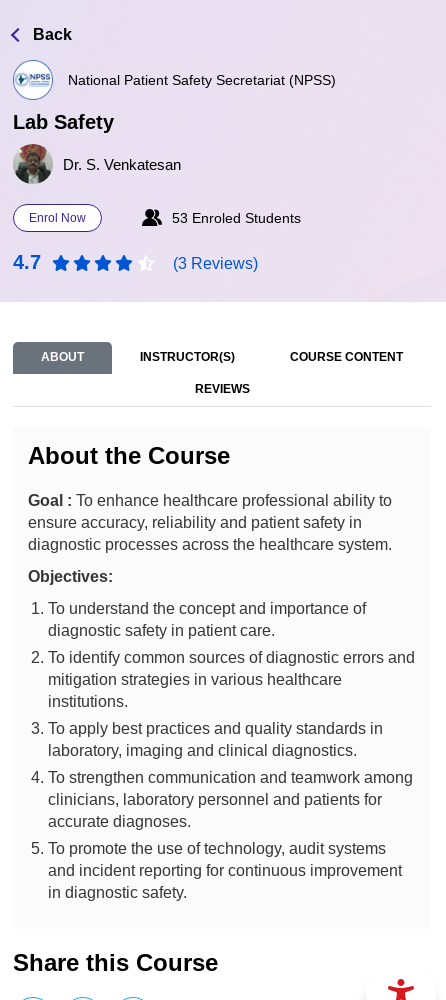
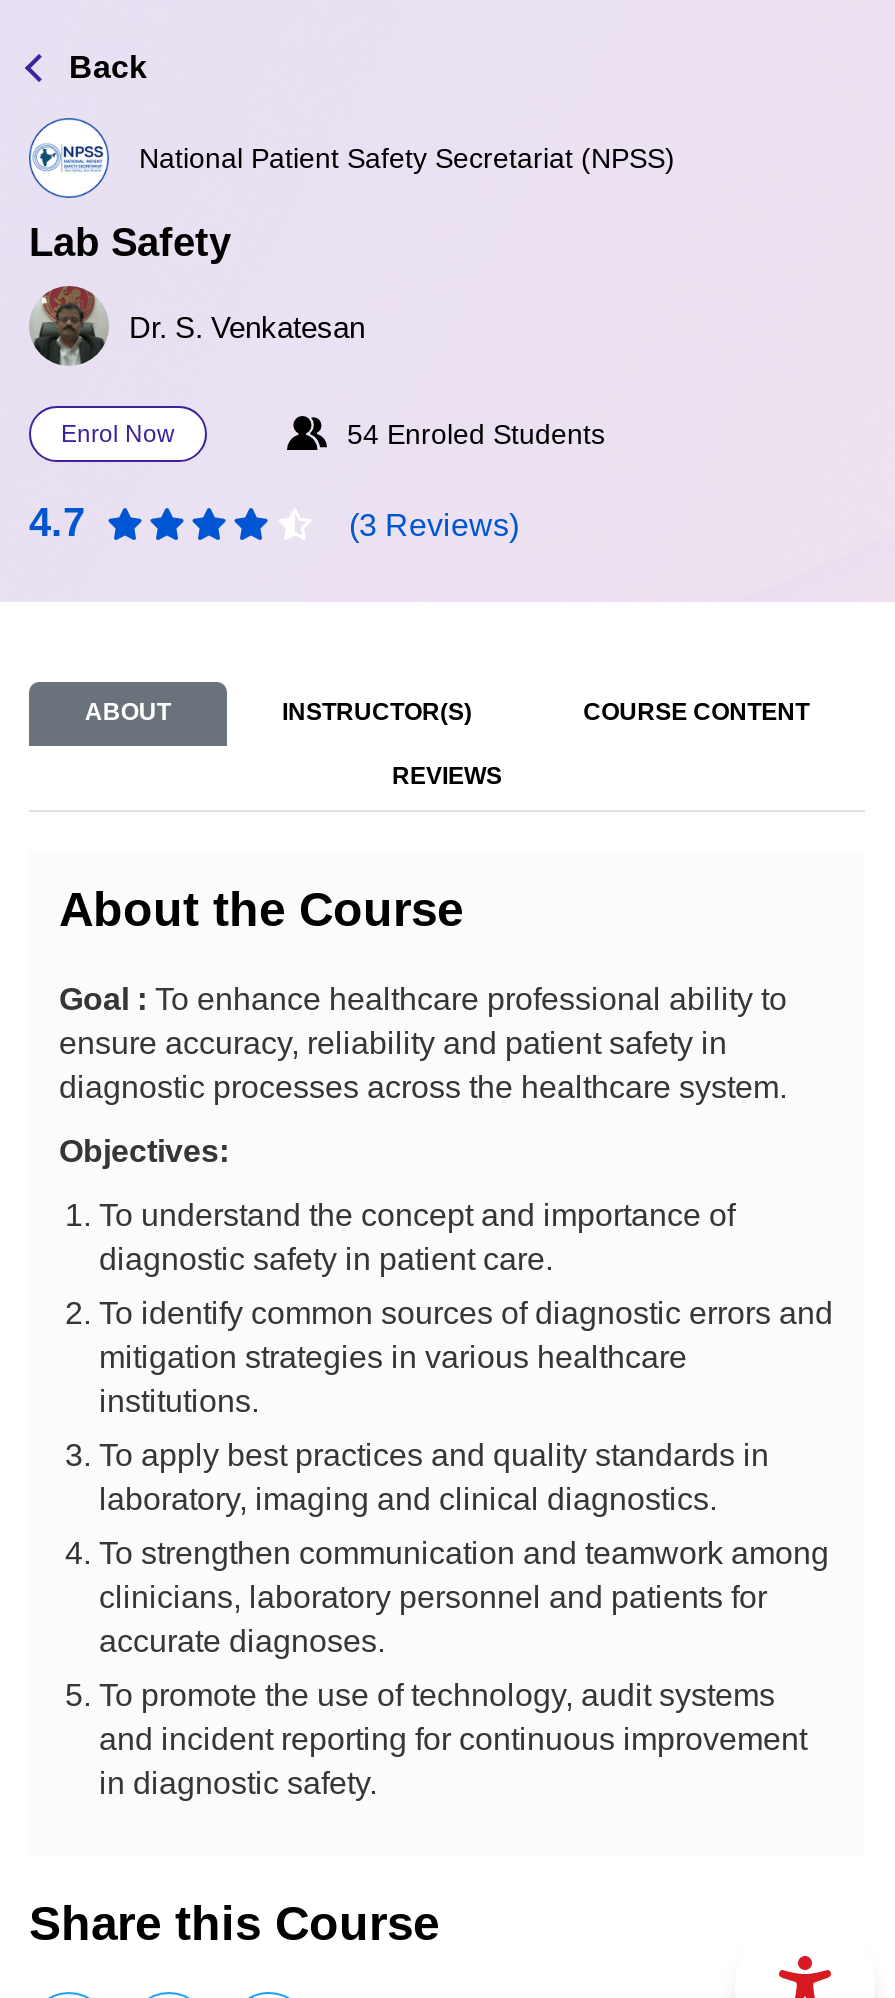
[172,210,301,226] 53 Enroled Students -> [347,418,605,450] 54 Enroled Students

